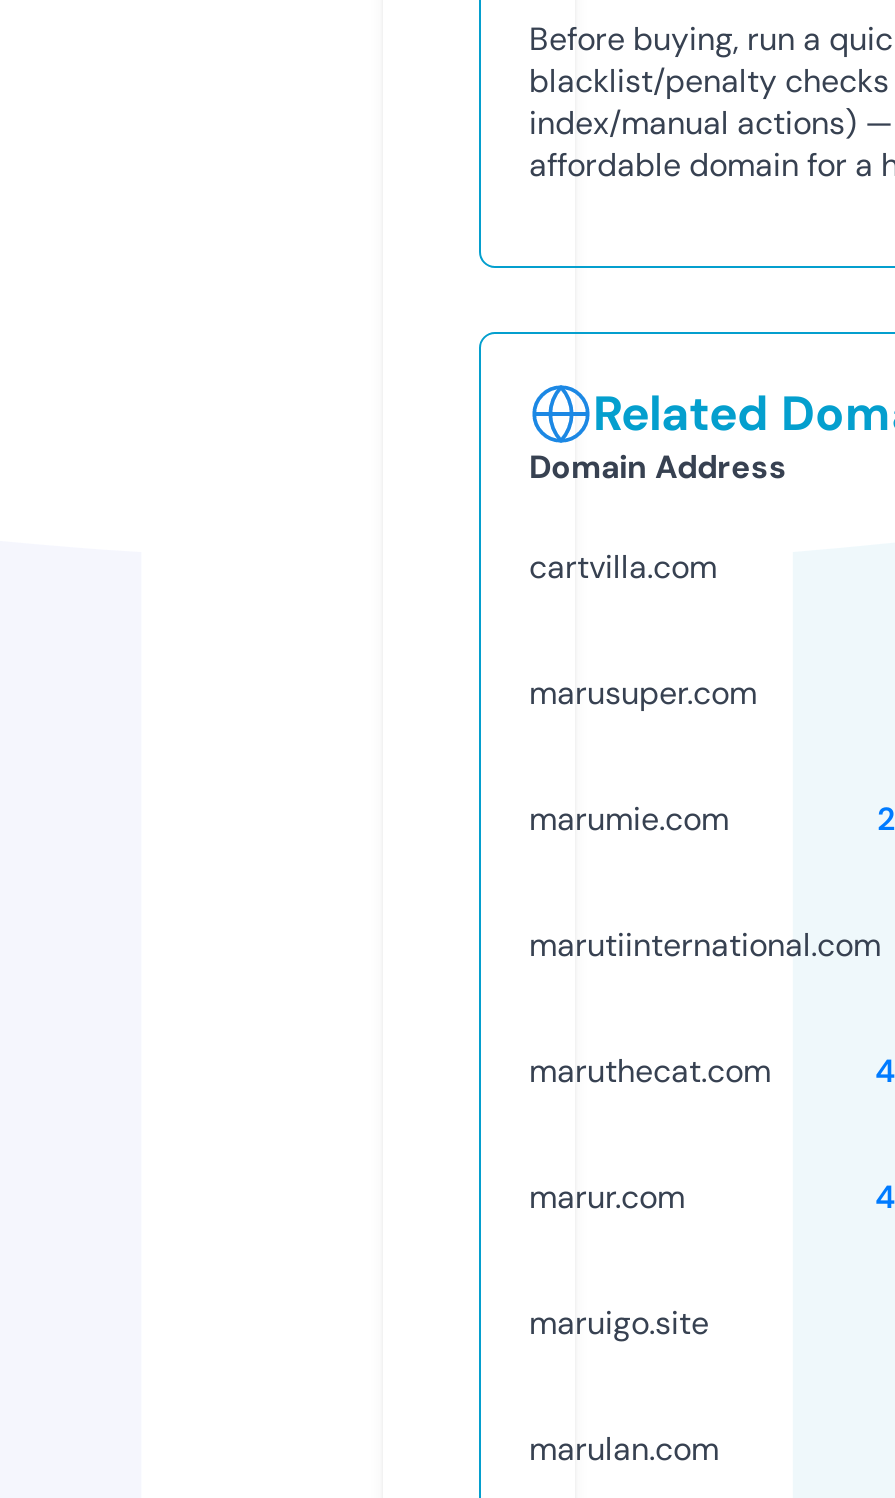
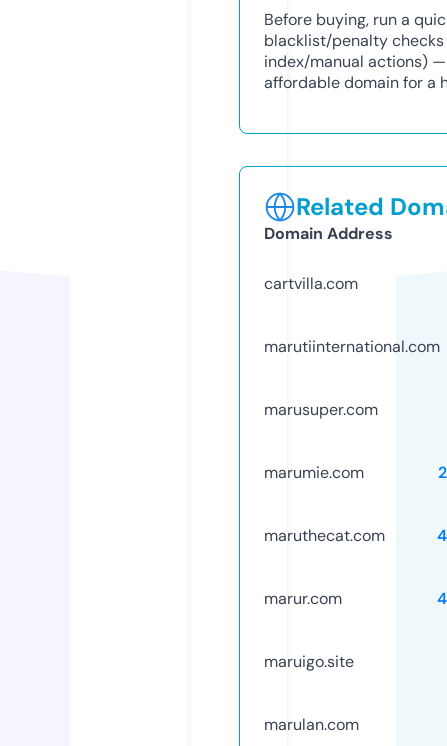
moved [529,672,757,840] -> [264,399,378,483]: marusuper.com | marumie.com
moved [529,924,881,966] -> [264,336,440,357]: marutiinternational.com

